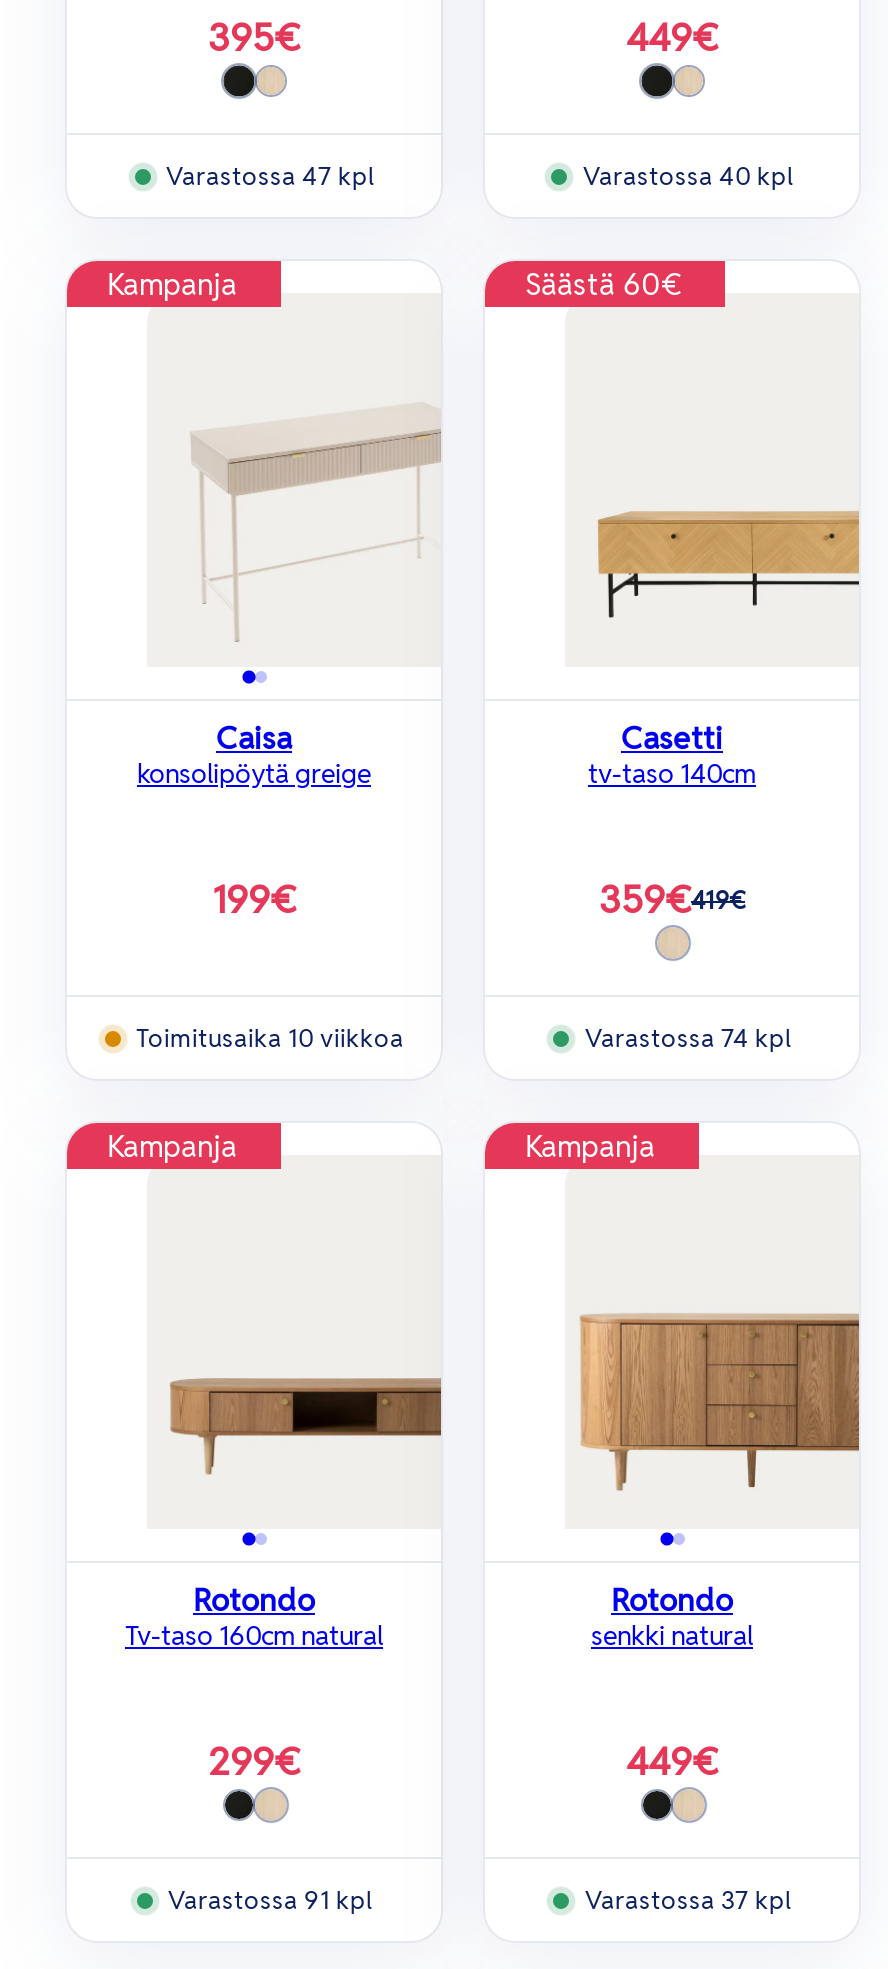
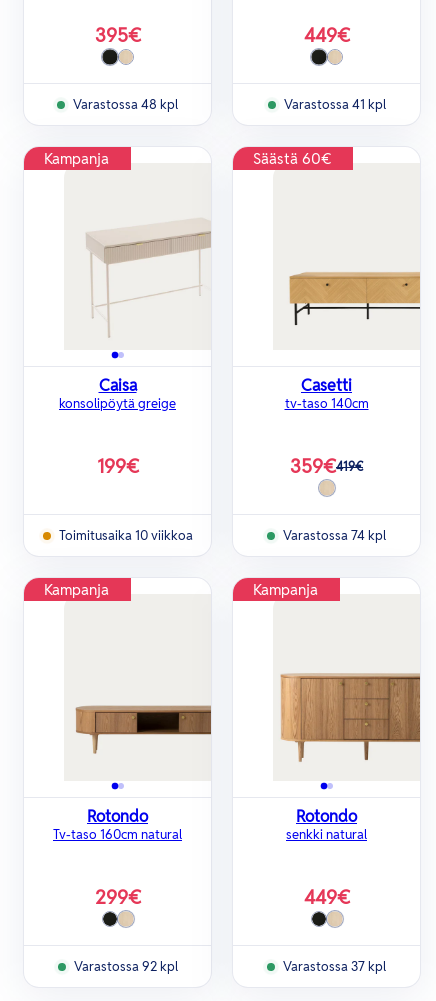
[166,158,374,192] Varastossa 47 kpl -> [73,96,178,113] Varastossa 48 kpl
[583,158,793,192] Varastossa 40 kpl -> [283,96,385,113] Varastossa 41 kpl
[168,1882,372,1916] Varastossa 91 kpl -> [73,958,177,975] Varastossa 92 kpl

